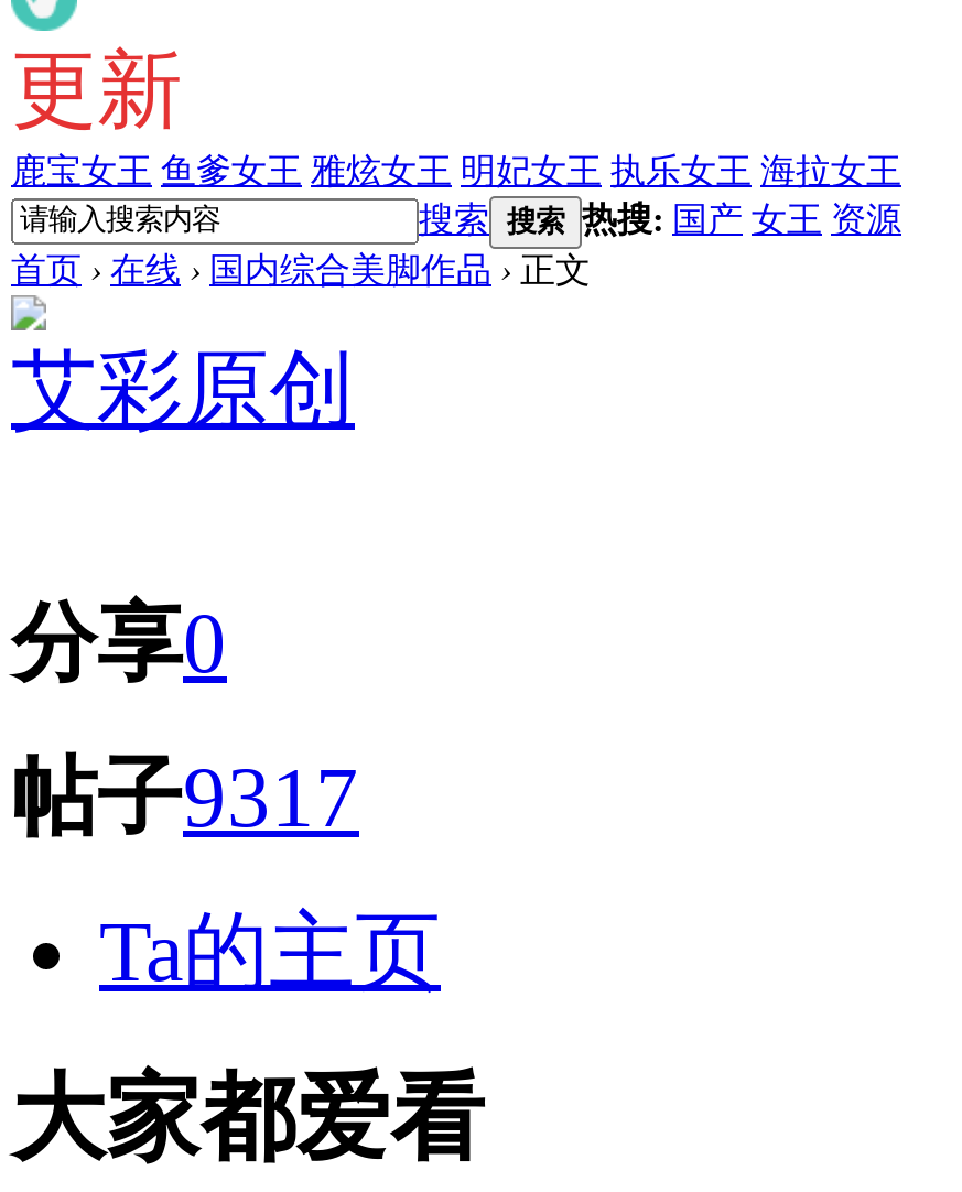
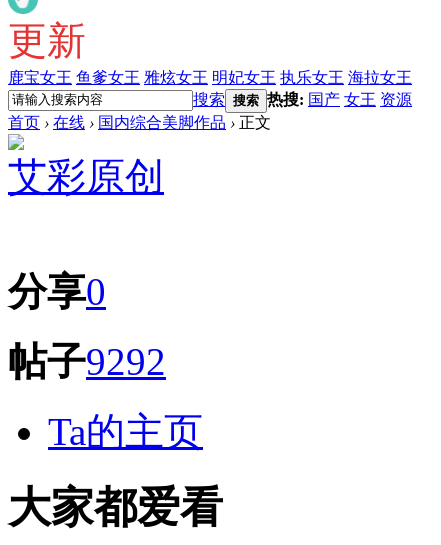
[11,749,359,843] 帖子9317 -> [8,340,166,383] 帖子9292

